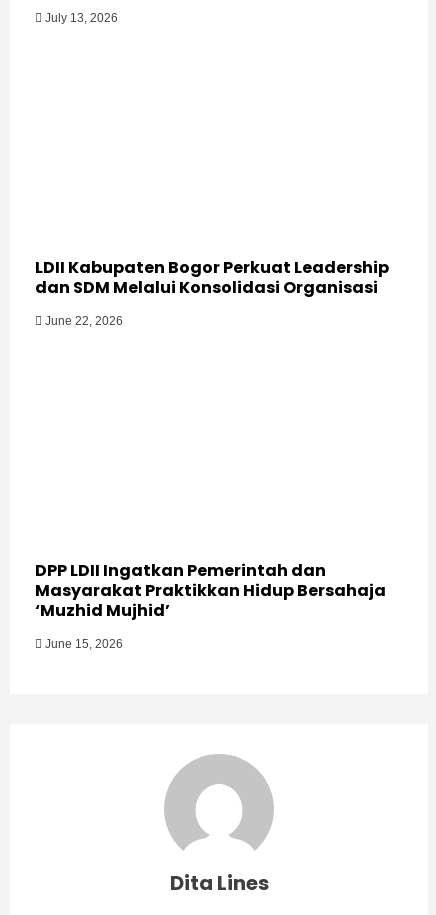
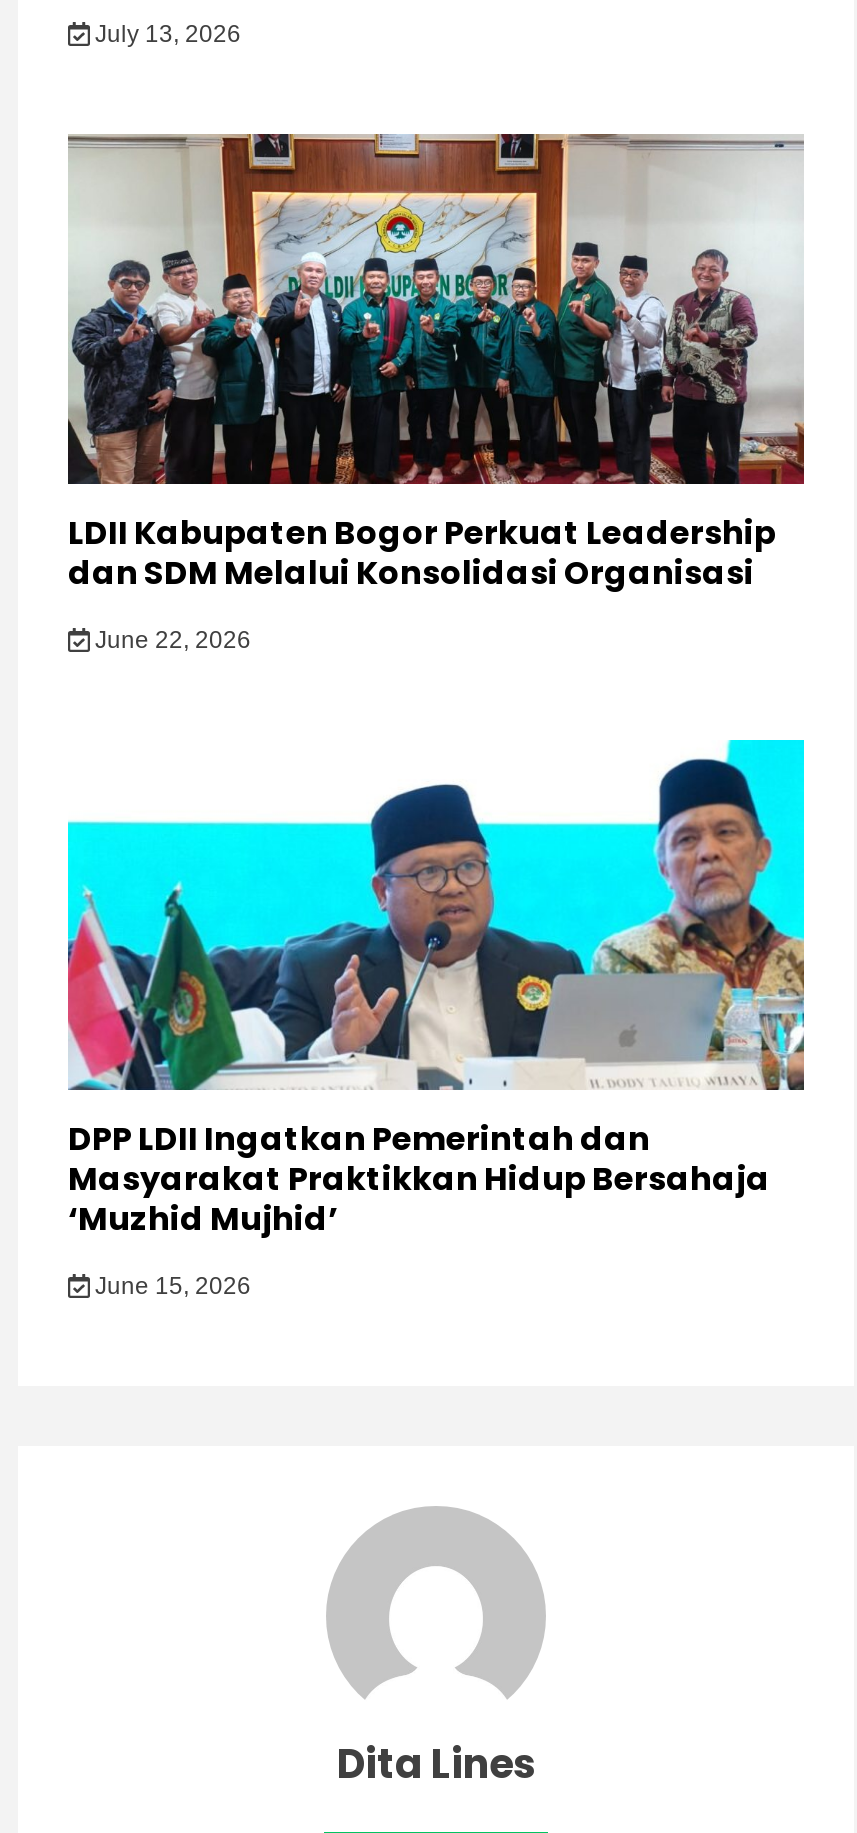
none -> [66,131,806,487] [image]
none -> [66,737,806,1093] [image]

